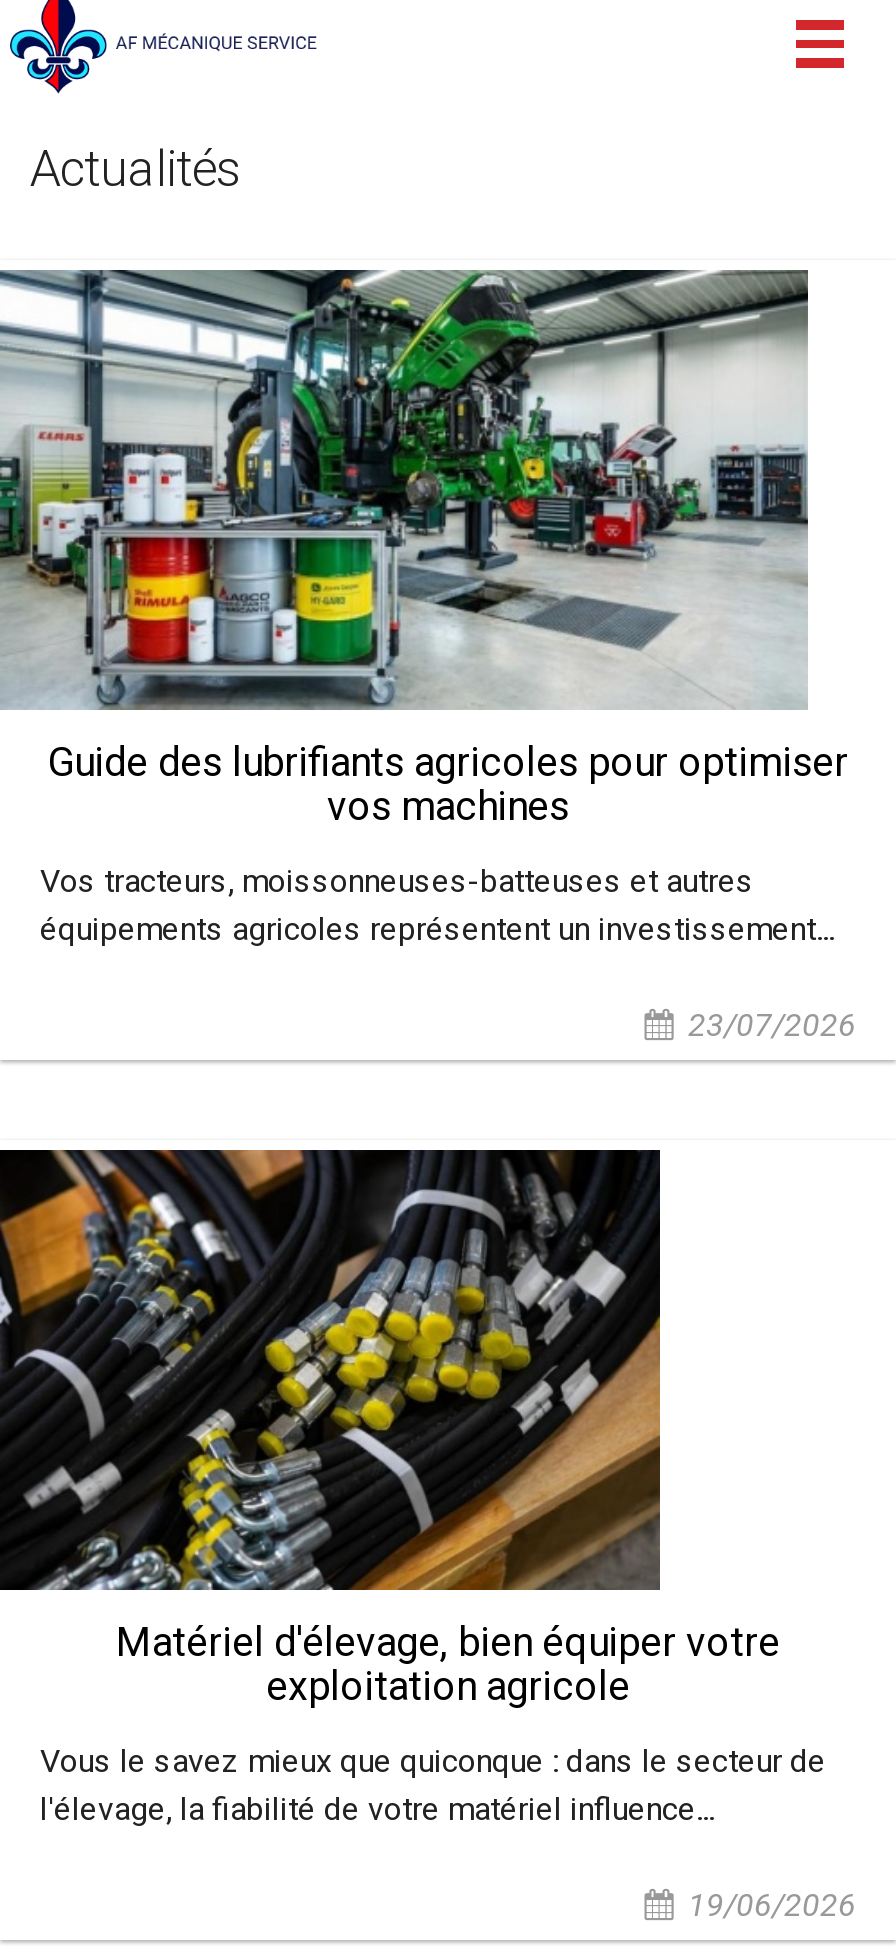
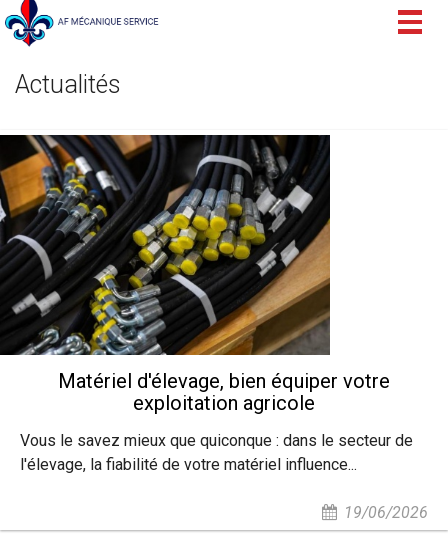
[6,268,856,1044] [image] | Guide des lubrifiants agricoles pour optimiser | vos machines | Vos tracteurs, moissonneuses-batteuses et autres | équipements agricoles représentent un investissement... | 23/07/2026 -> none

